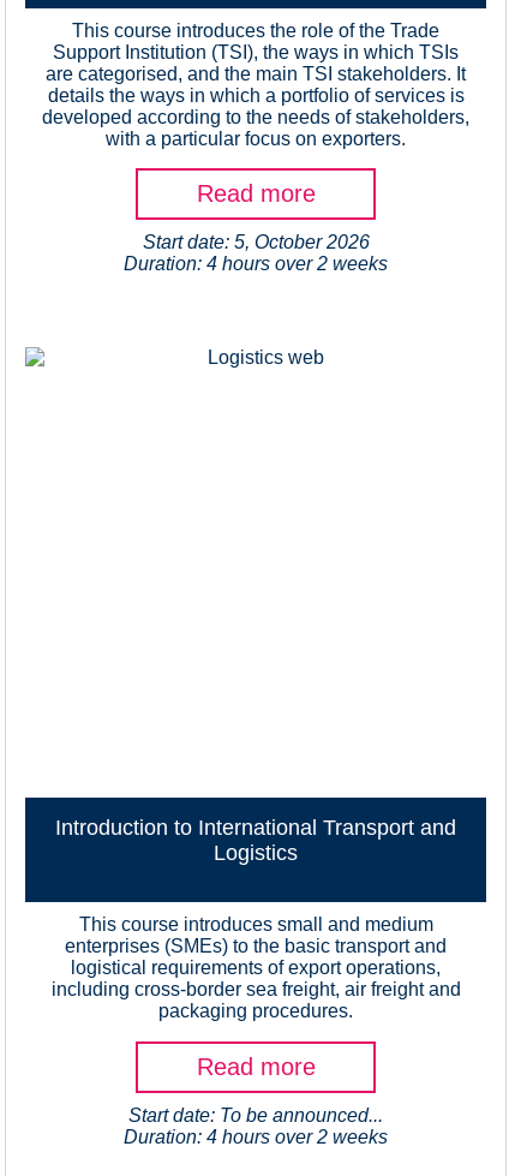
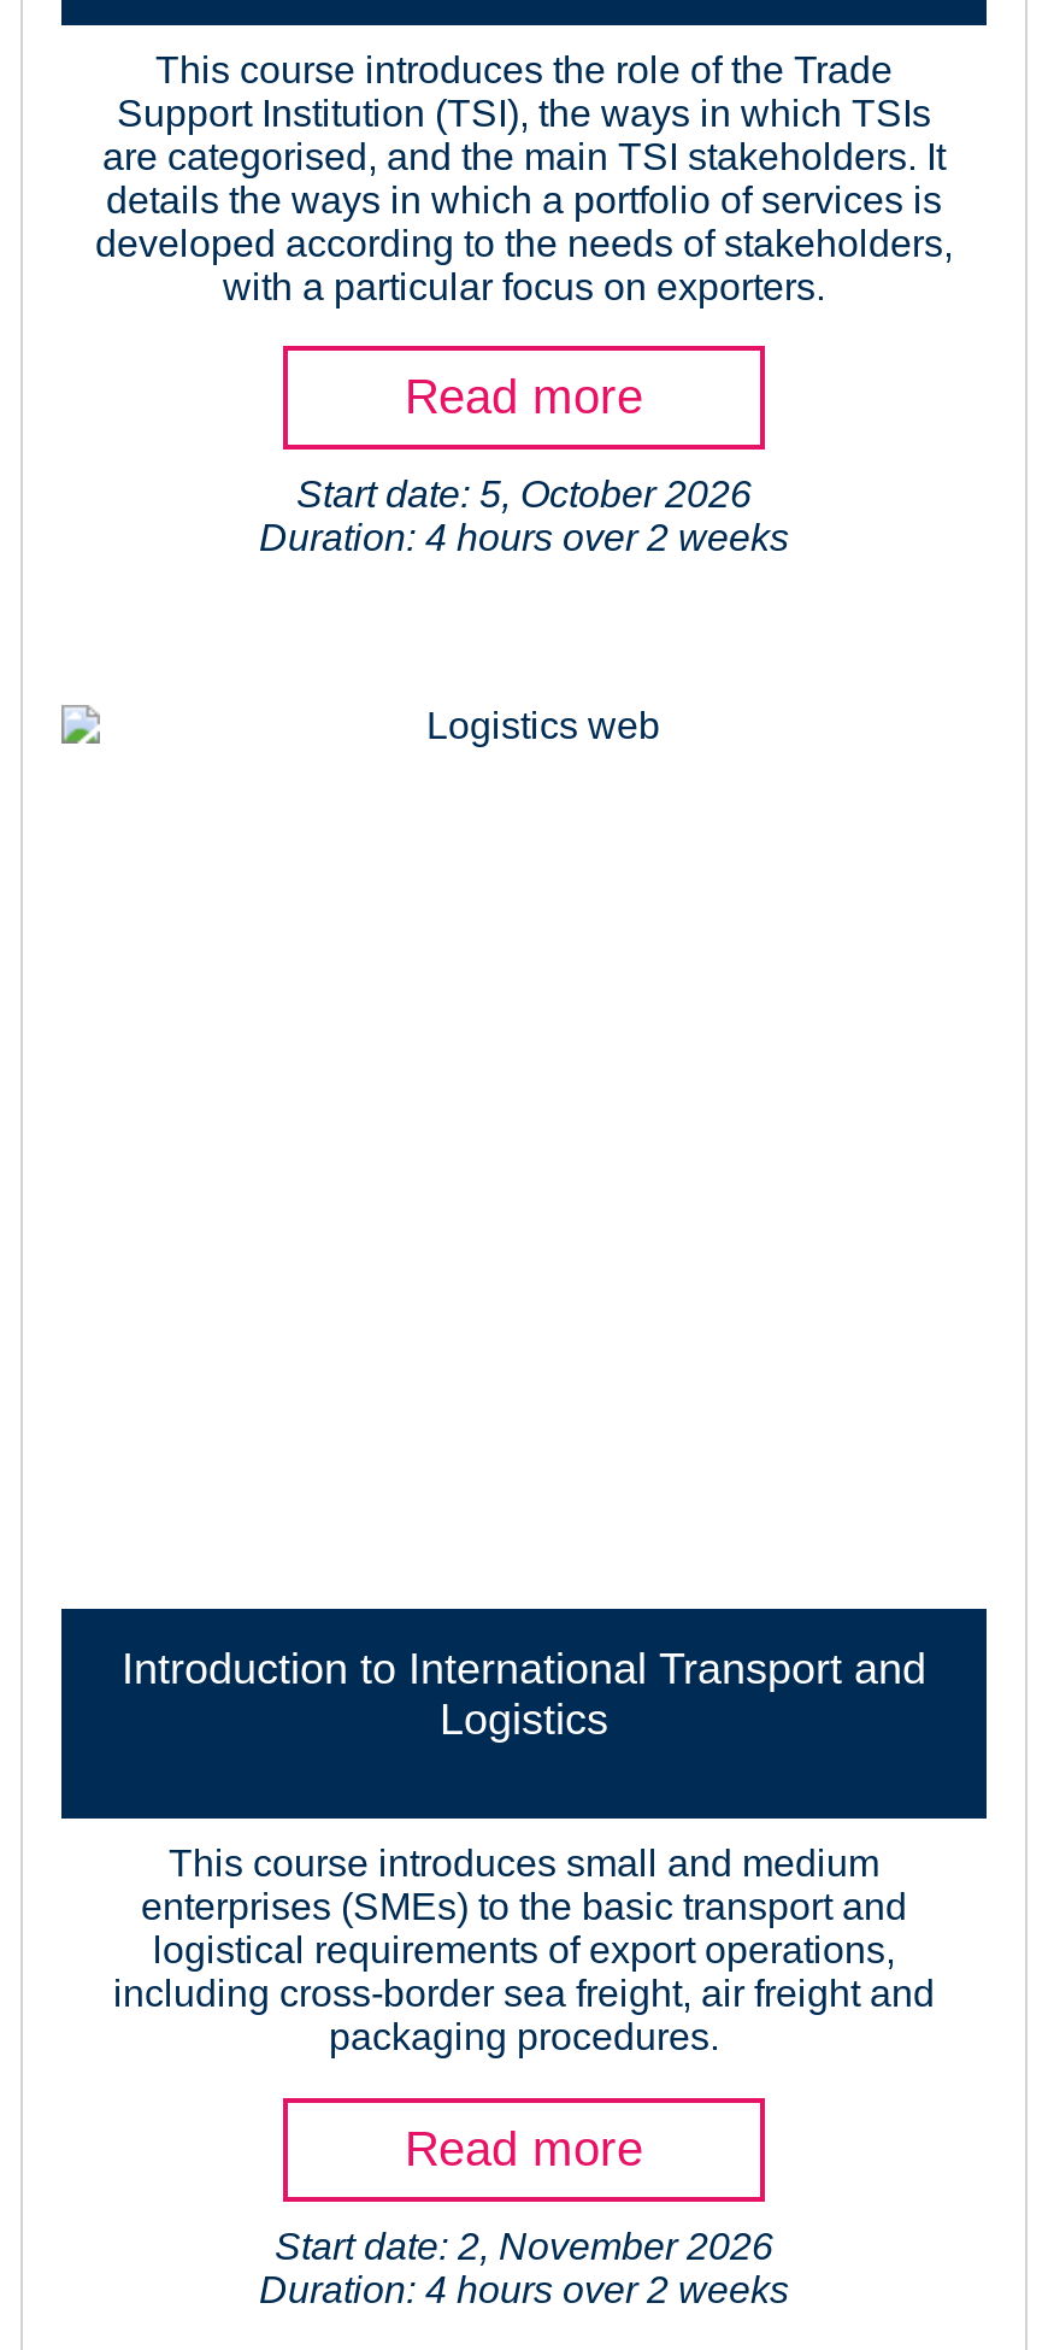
[128,1105,383,1125] Start date: To be announced... -> [275,2225,773,2266] Start date: 2, November 2026

